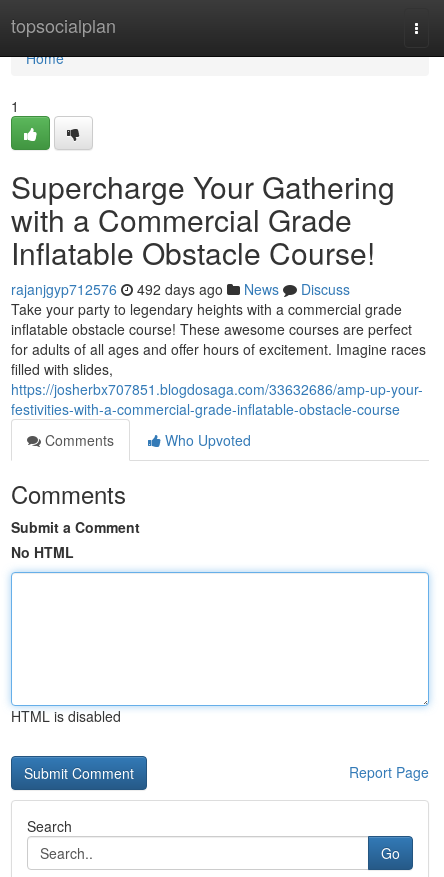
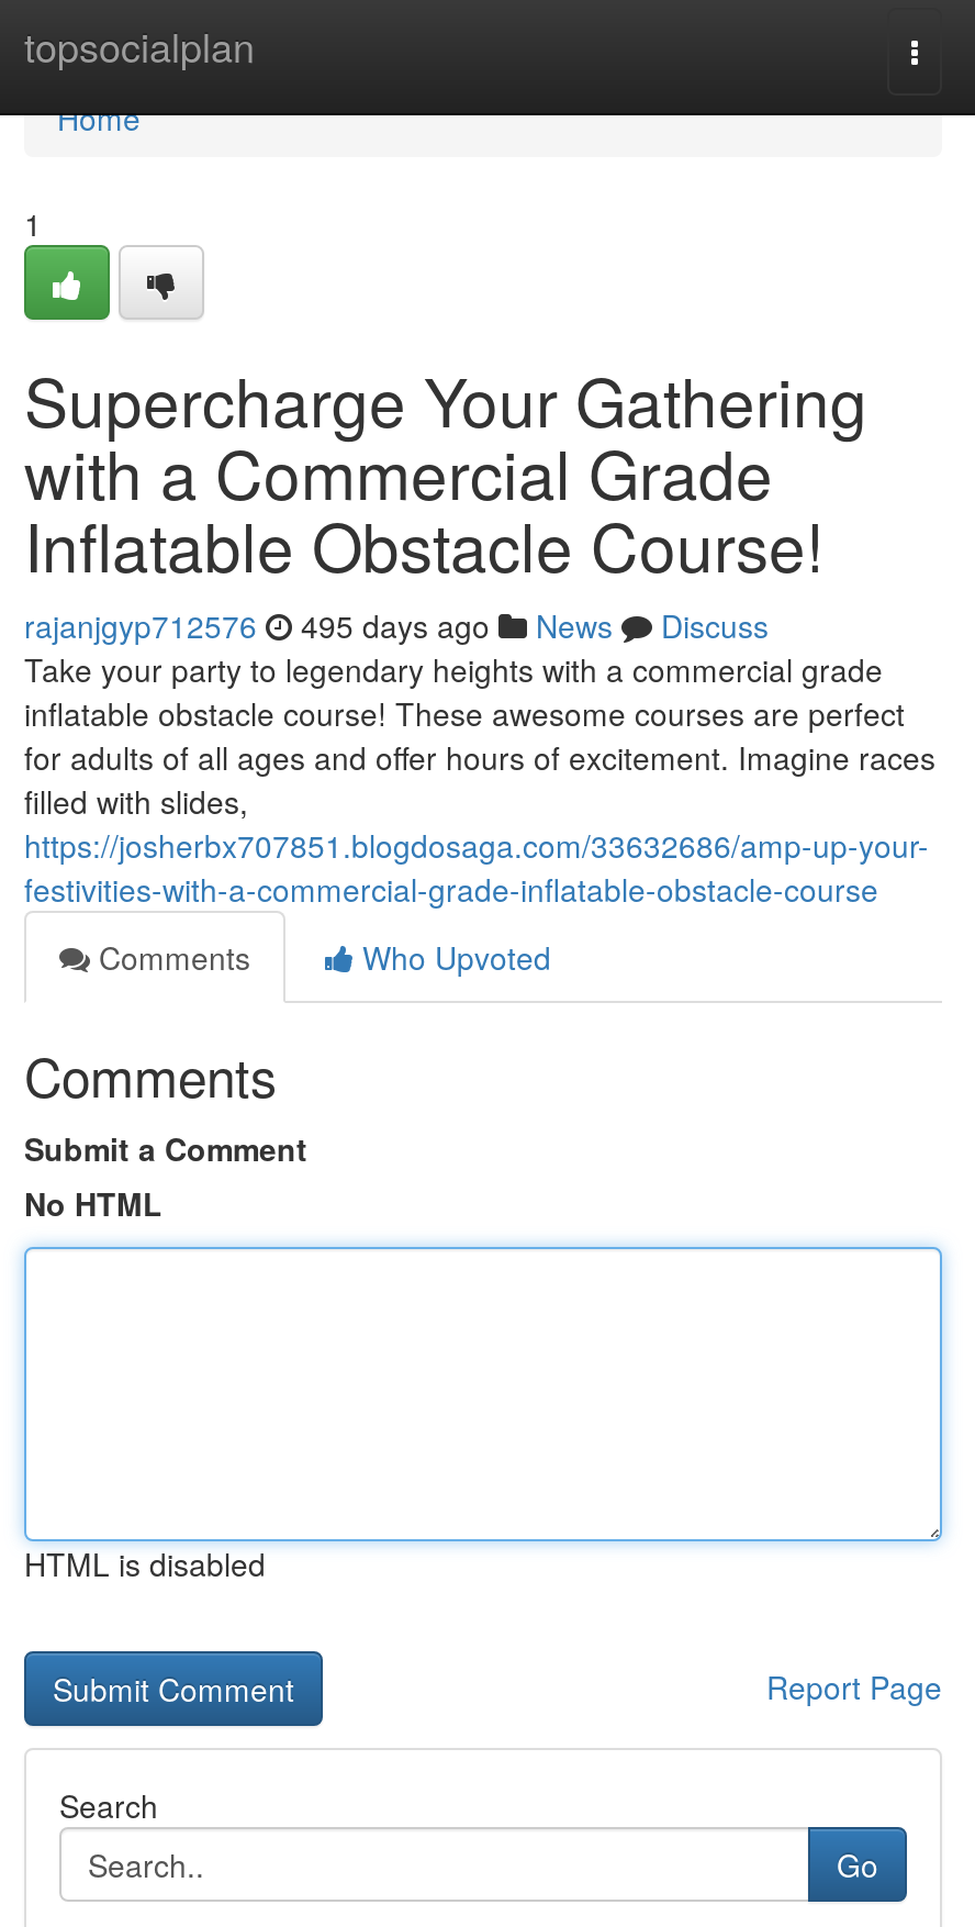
[11,279,350,299] rajanjgyp712576 492 days ago News Discuss -> [24,603,769,647] rajanjgyp712576 495 days ago News Discuss

